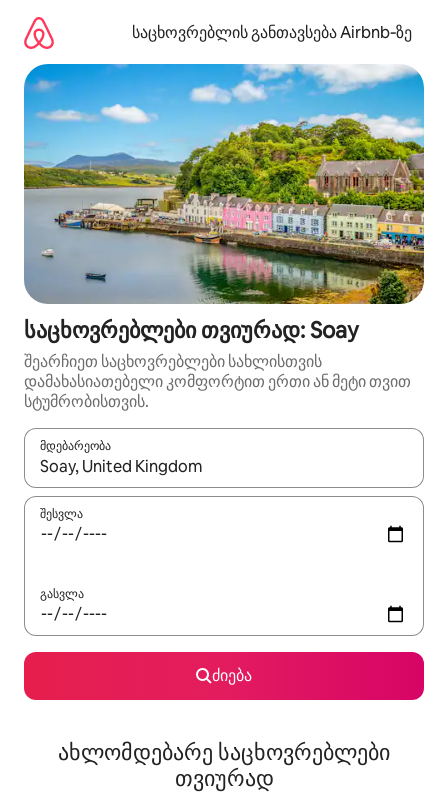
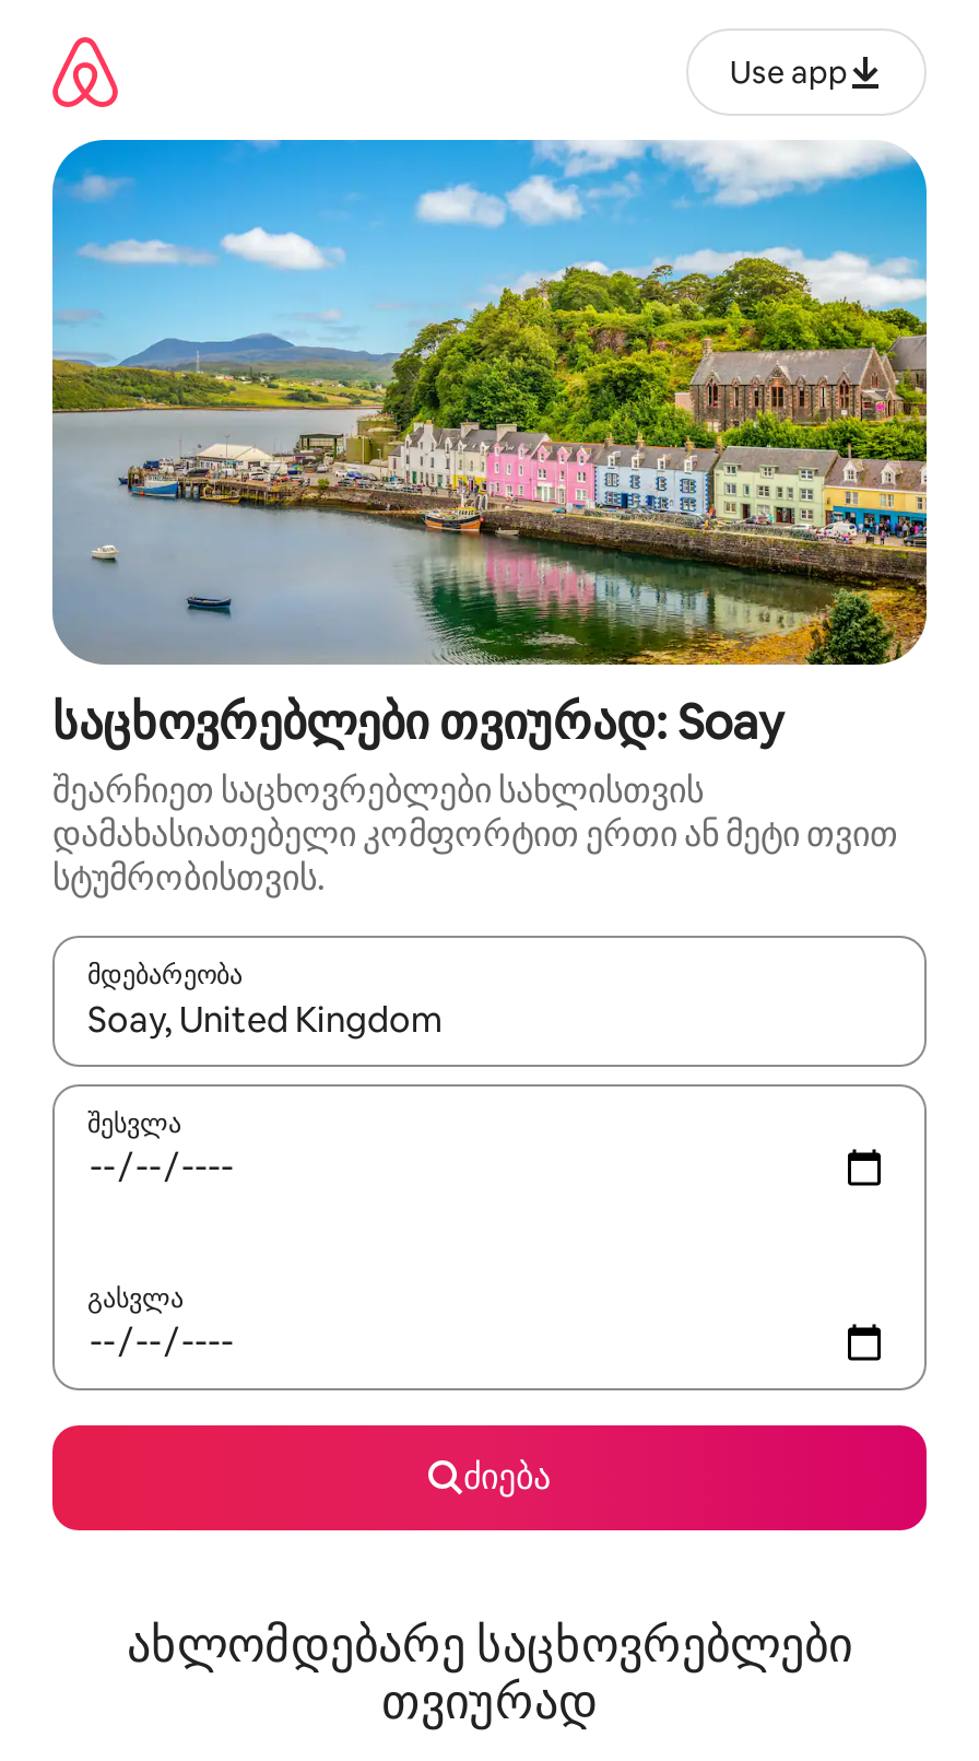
[132,21,412,42] საცხოვრებლის განთავსება Airbnb‑ზე -> [730,51,848,91] Use app

